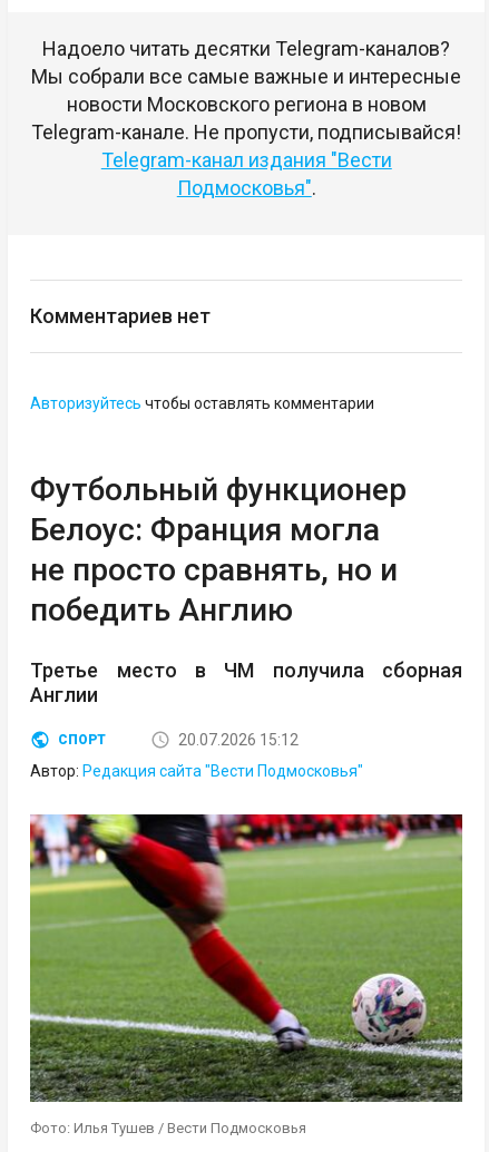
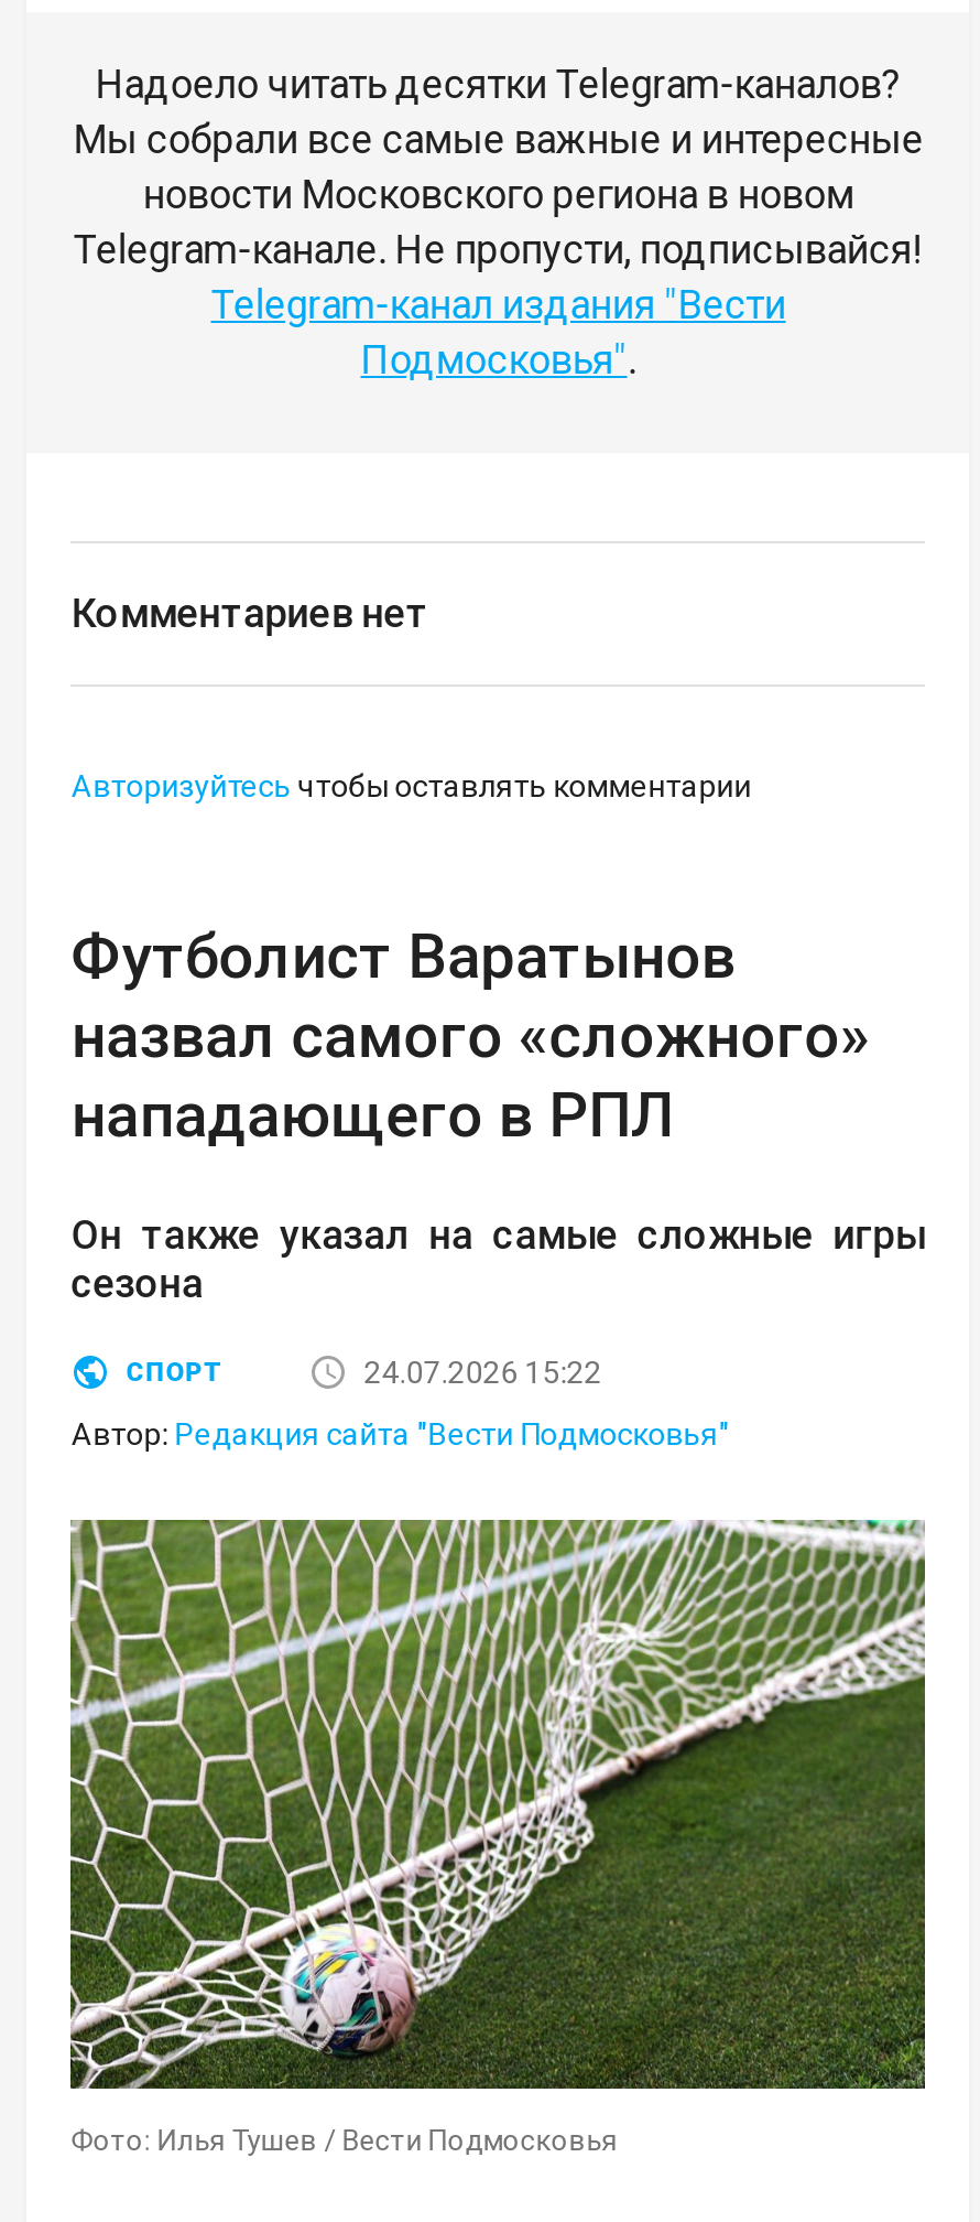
[30,471,407,628] Футбольный функционер | Белоус: Франция могла | не просто сравнять, но и | победить Англию -> [71,919,871,1151] Футболист Варатынов | назвал самого «сложного» | нападающего в РПЛ
[30,658,463,706] Третье место в ЧМ получила сборная | Англии -> [71,1210,926,1305] Он также указал на самые сложные игры | сезона
[179,731,299,749] 20.07.2026 15:12 -> [364,1353,602,1389] 24.07.2026 15:22
[29,813,463,1103] [image] -> [68,1519,927,2092] [image]

